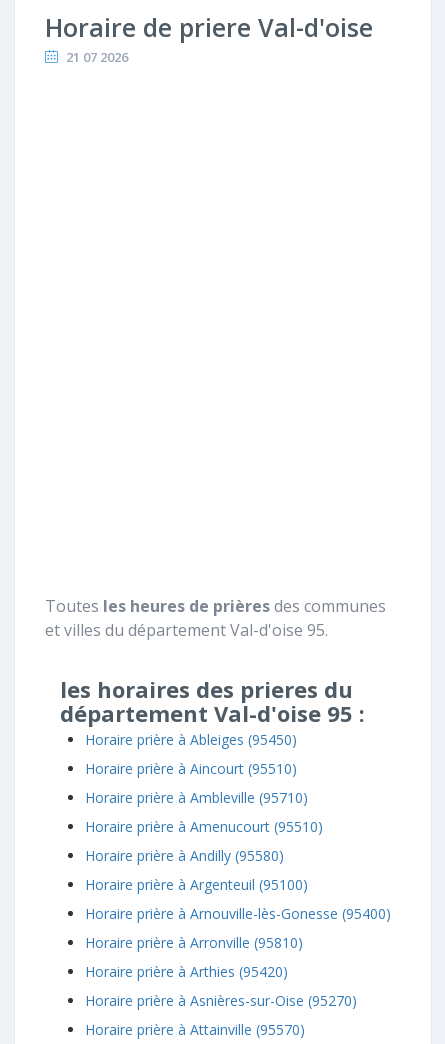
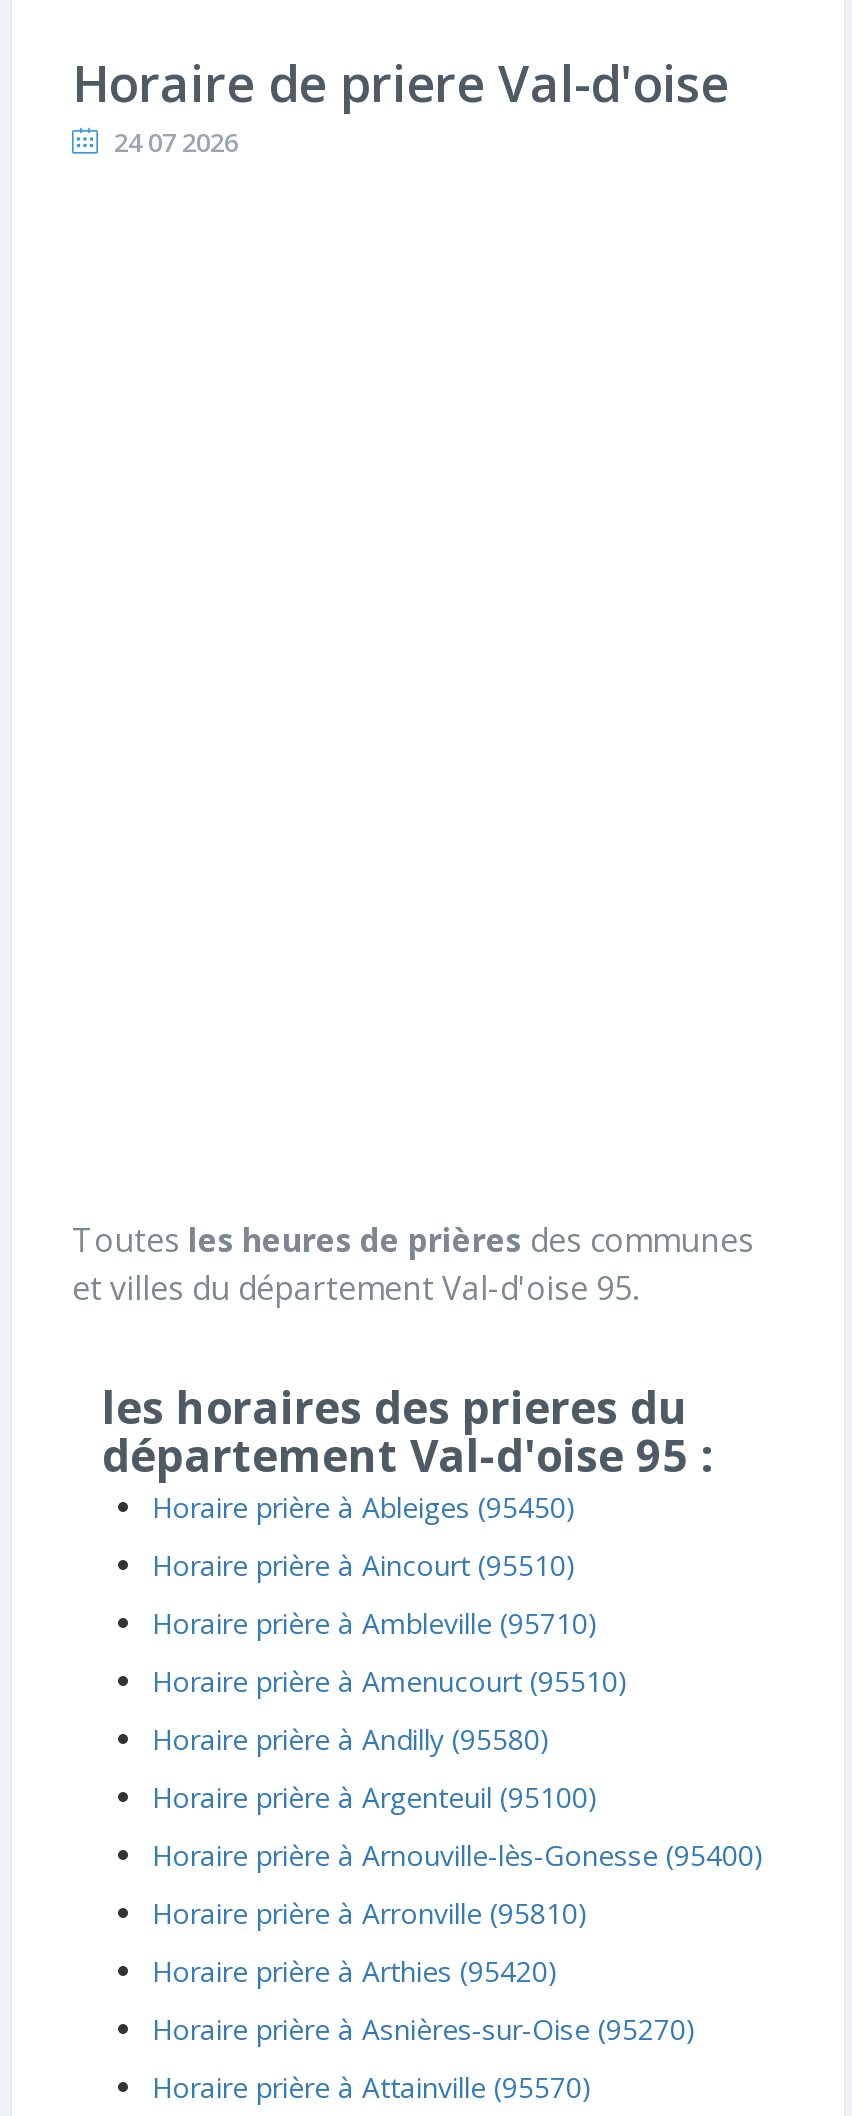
[66,48,128,66] 21 07 2026 -> [114,124,238,160] 24 07 2026

